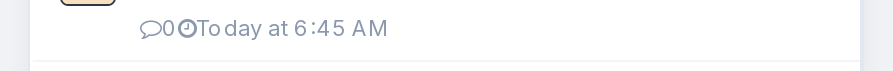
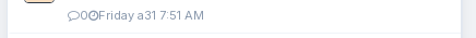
[162,14,388,42] 0 Today at 6:45 AM -> [80,8,204,23] 0 Friday a31 7:51 AM

